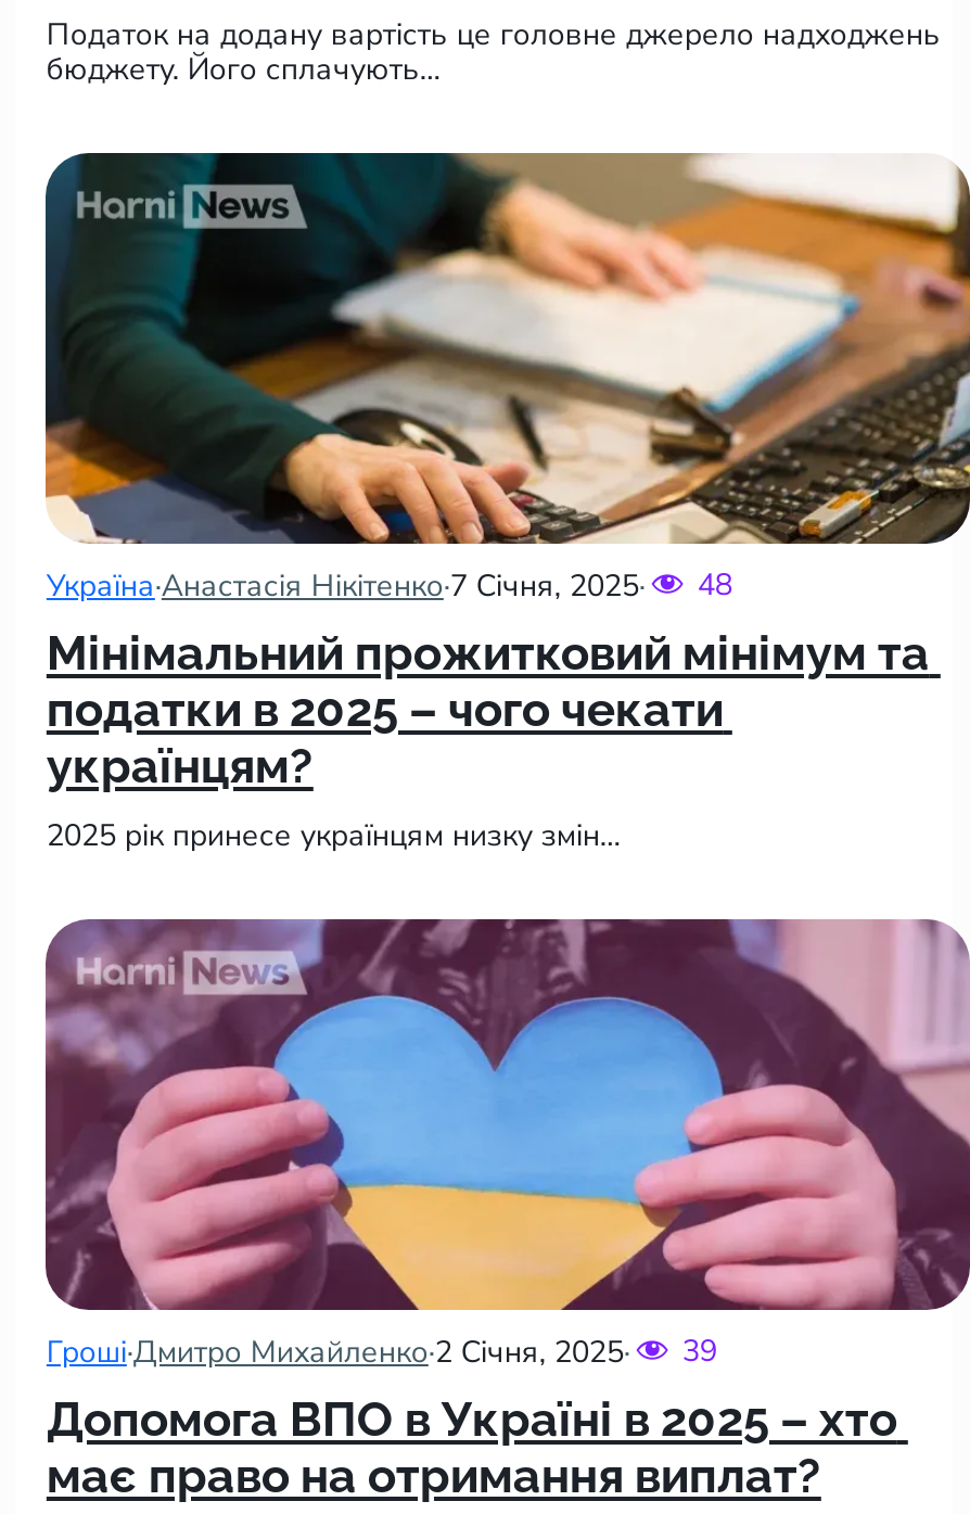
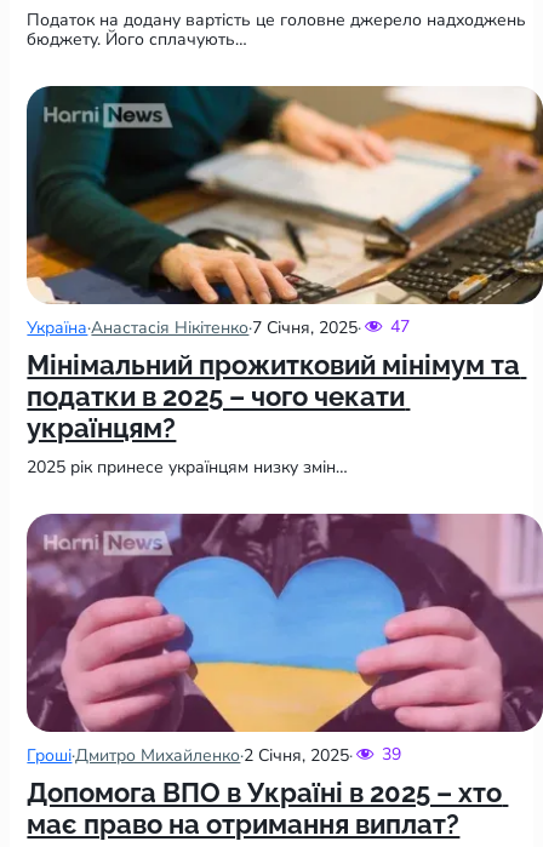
[46,563,732,606] Україна·Анастасія Нікітенко·7 Січня, 2025· 48 -> [27,315,410,339] Україна·Анастасія Нікітенко·7 Січня, 2025· 47

